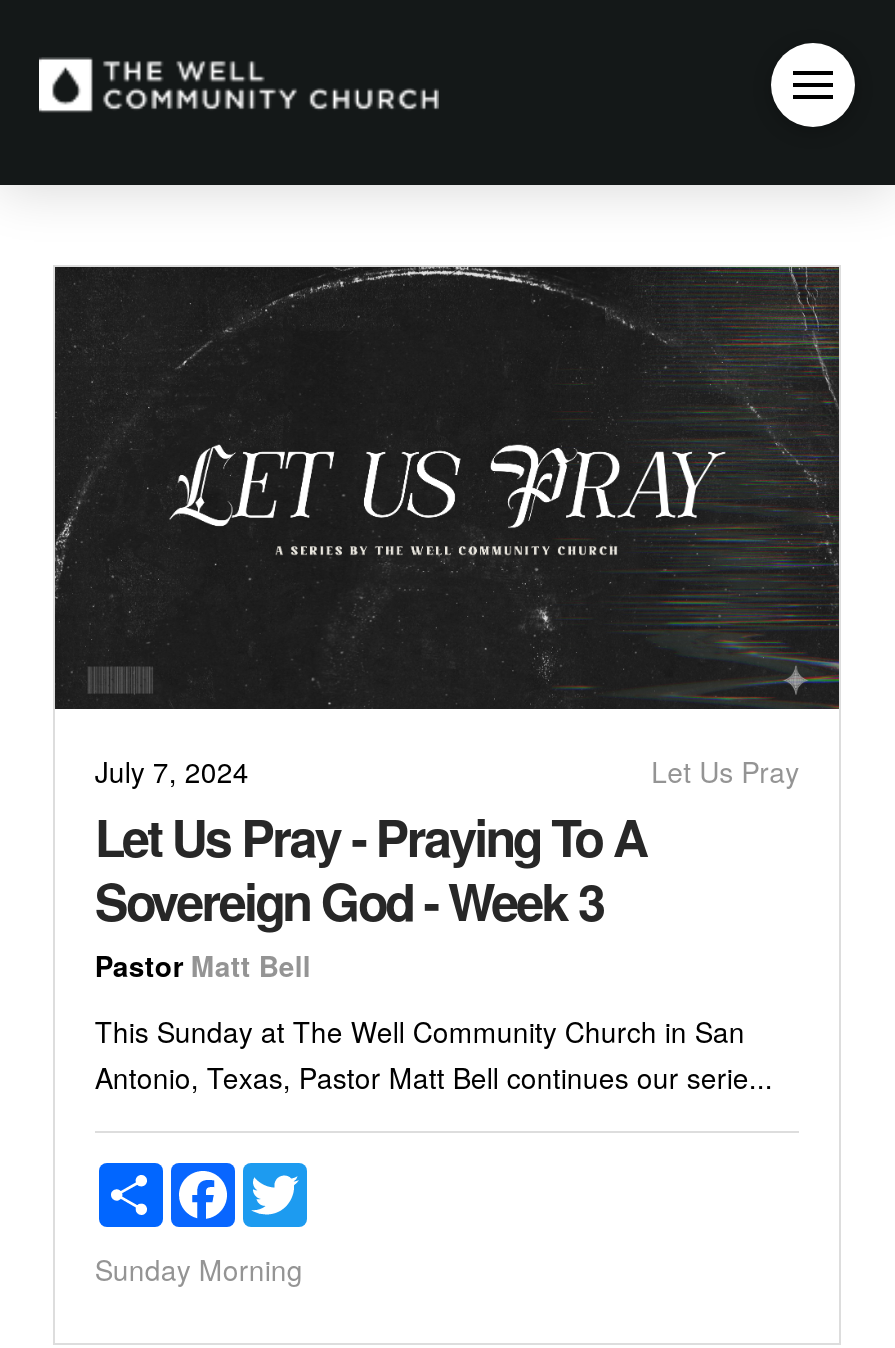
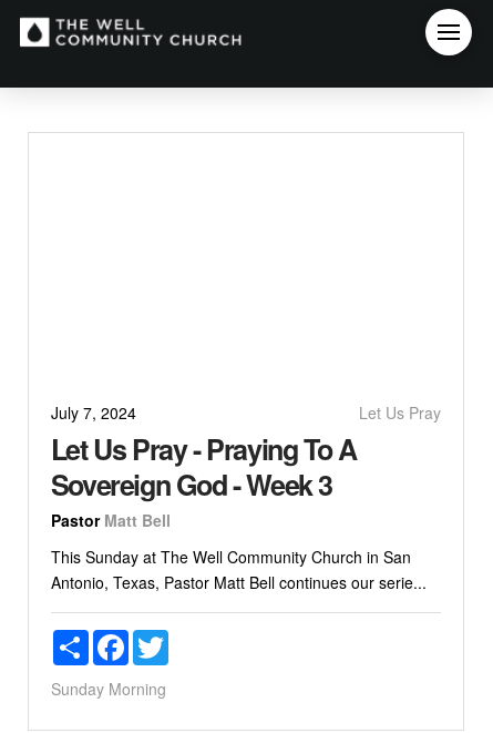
[53,265,841,711] [image] -> none

